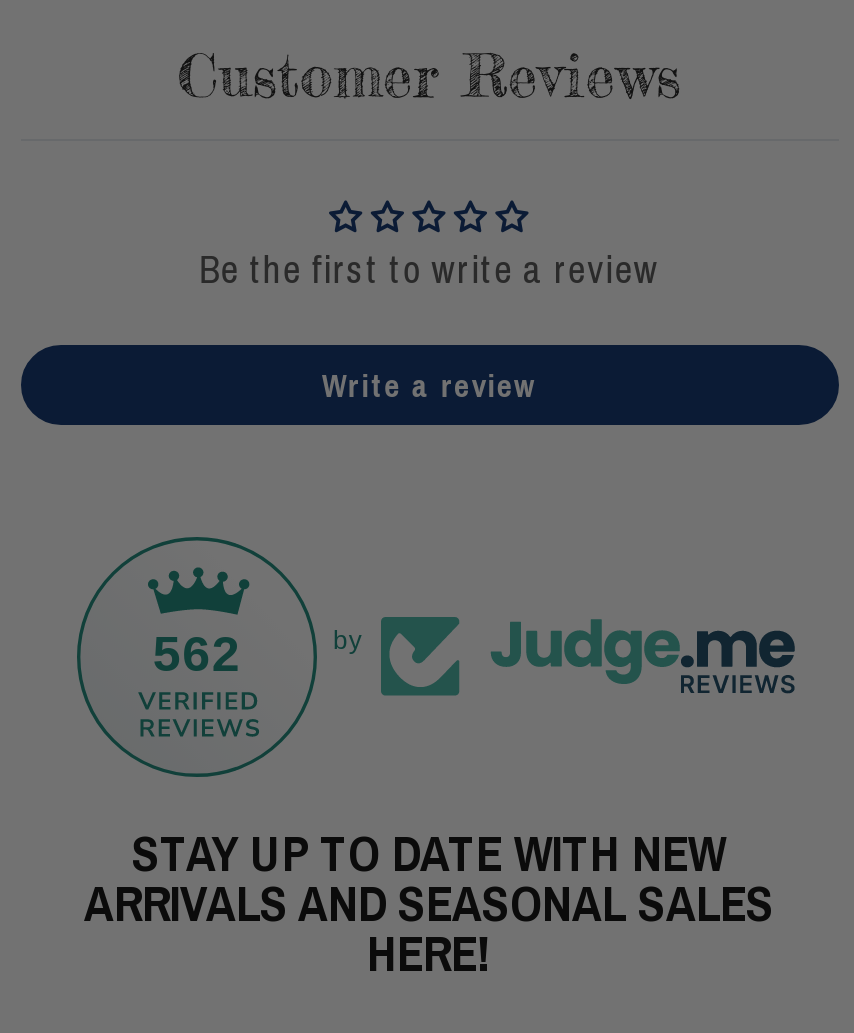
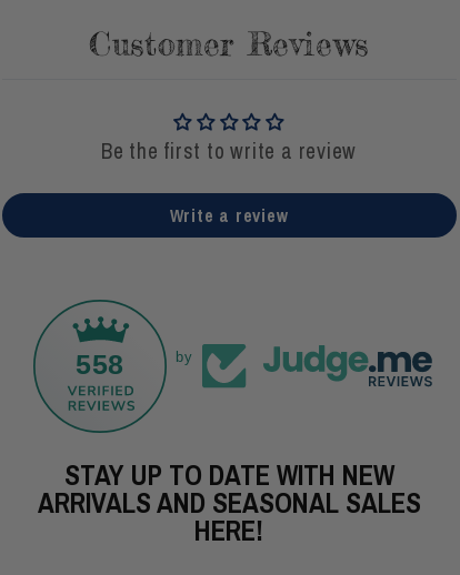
[153,625,241,681] 562 -> [75,349,125,380] 558

